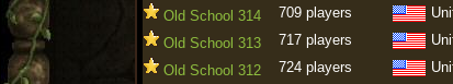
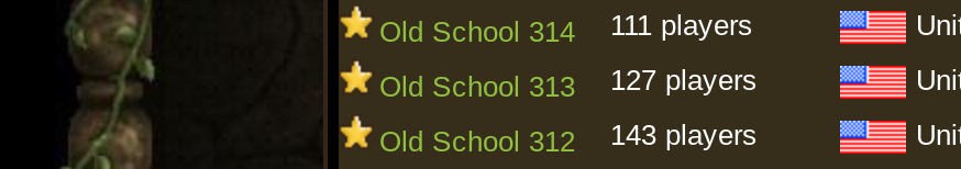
[163,4,352,24] Old School 314 709 players -> [379,9,753,48] Old School 314 111 players
[163,32,352,51] Old School 313 717 players -> [379,64,758,103] Old School 313 127 players
[163,59,352,79] Old School 312 724 players -> [379,119,758,158] Old School 312 143 players

